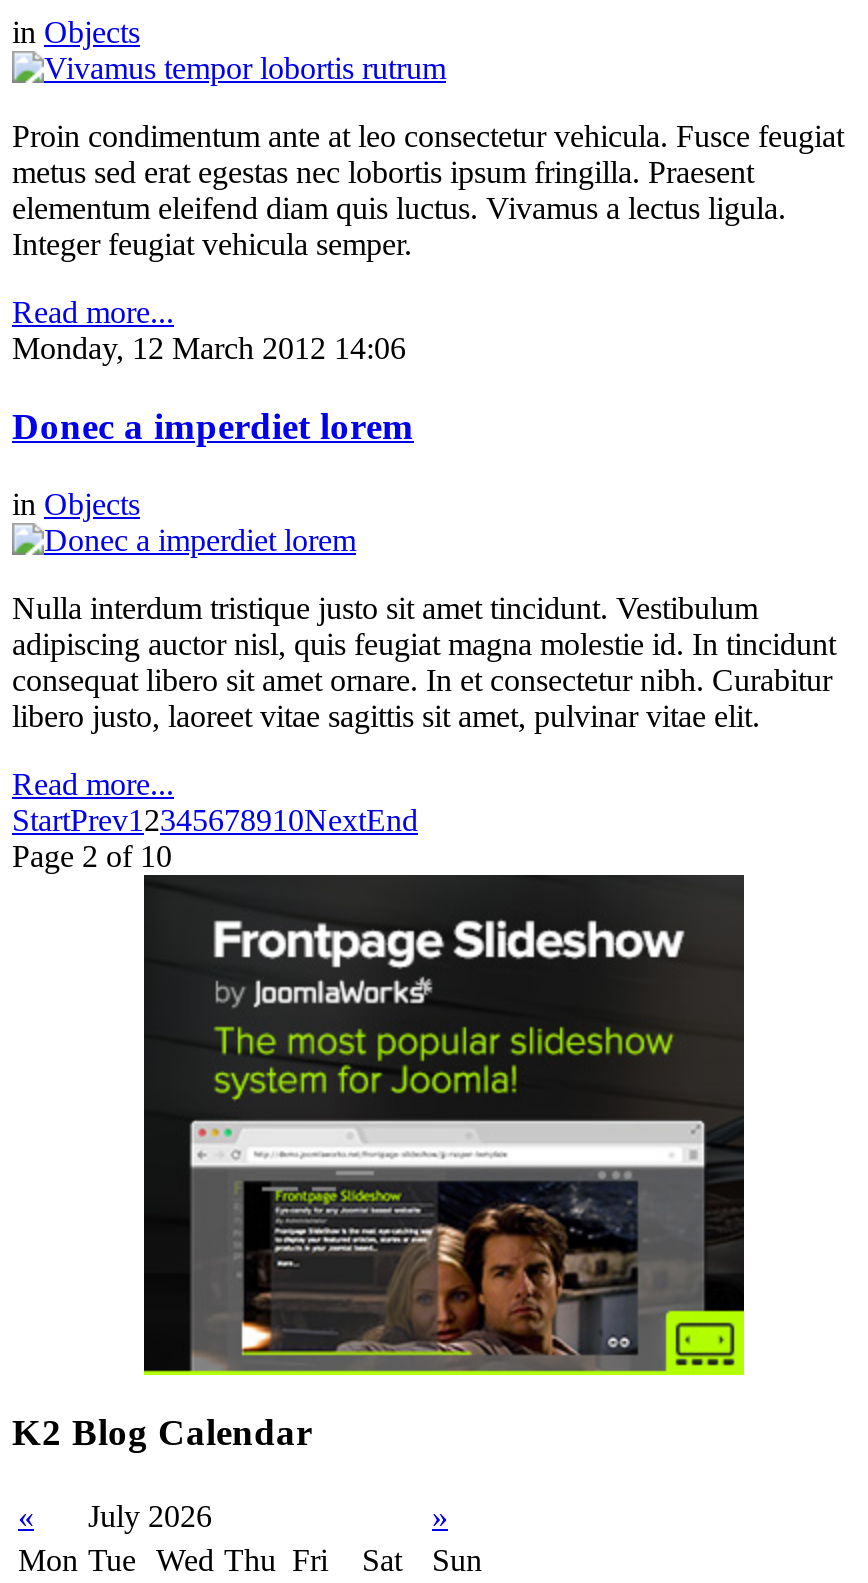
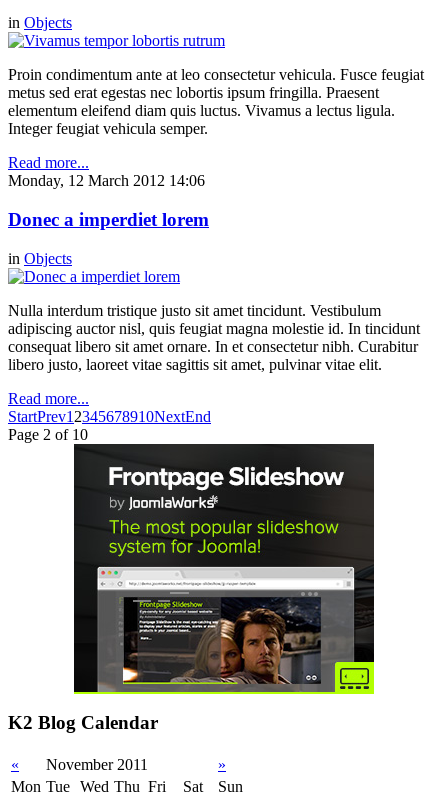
[88,1499,212,1533] July 2026 -> [46,756,148,773] November 2011

